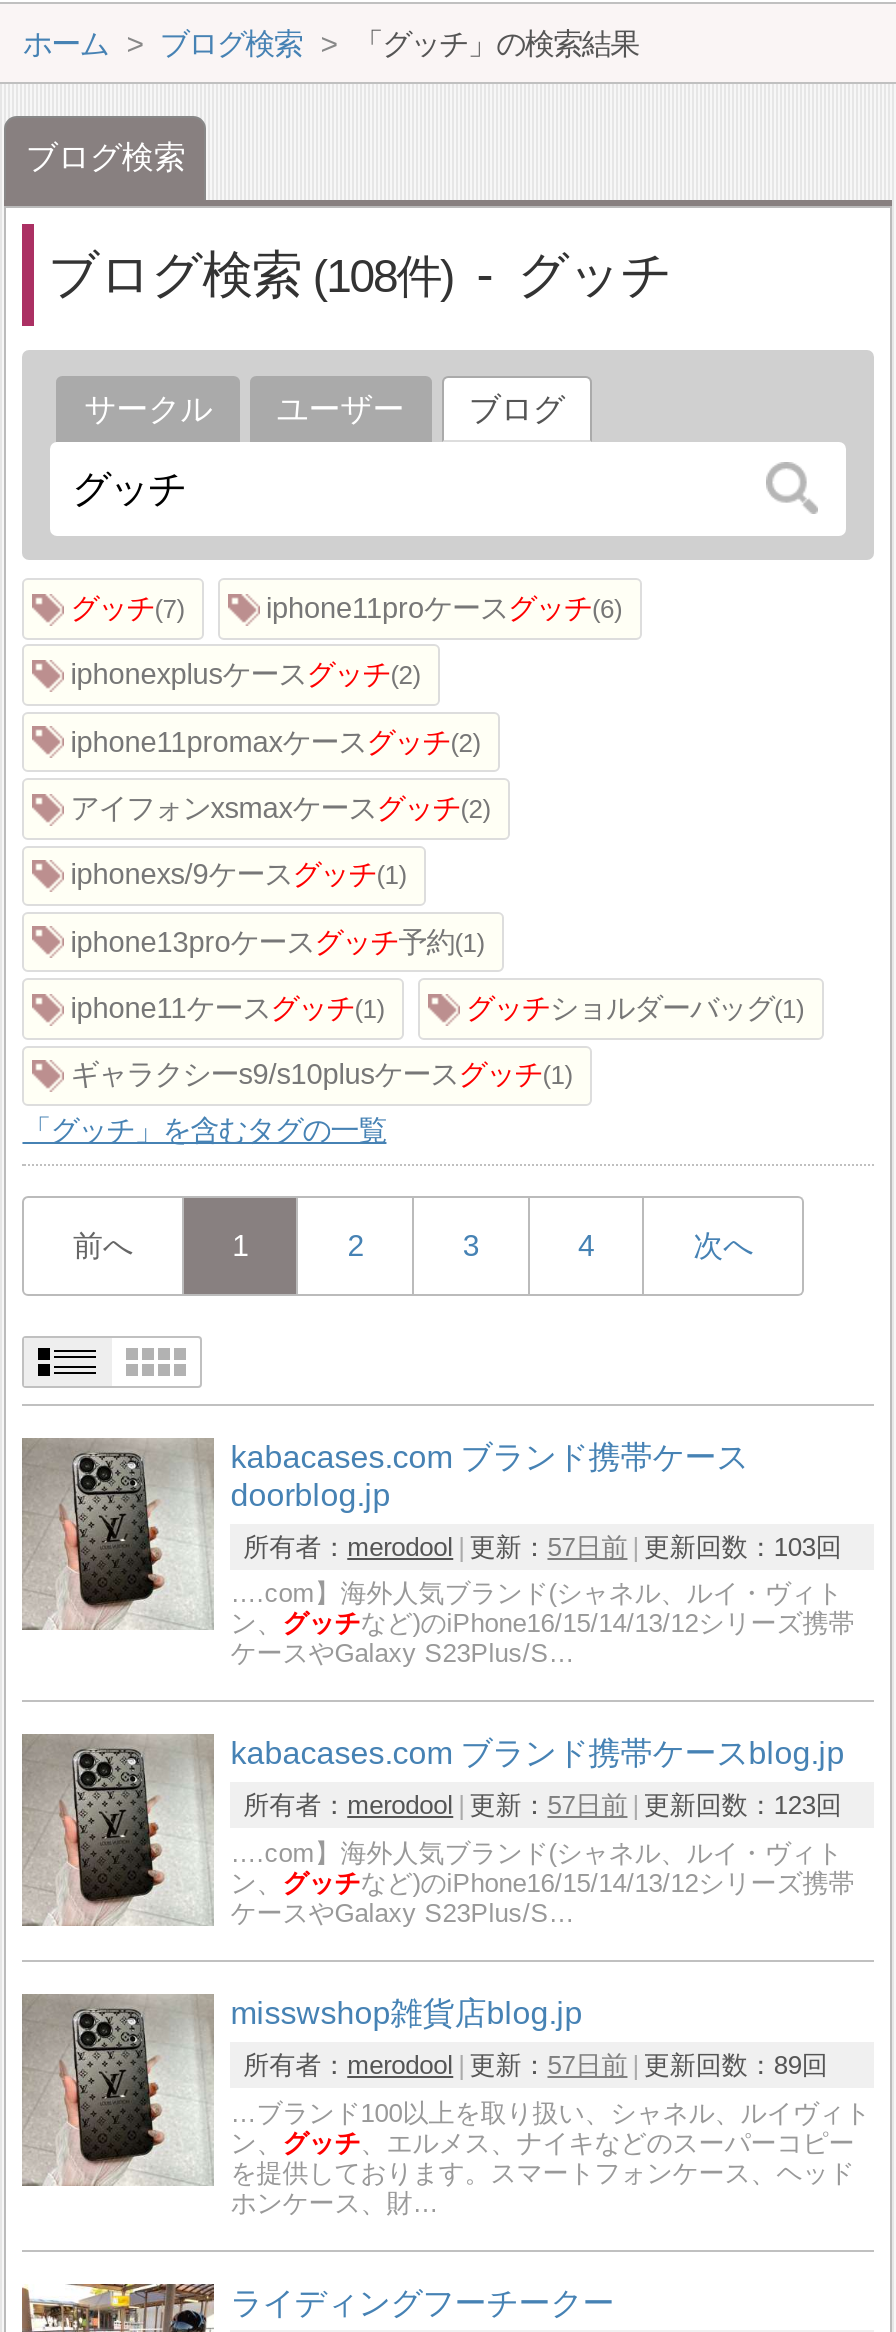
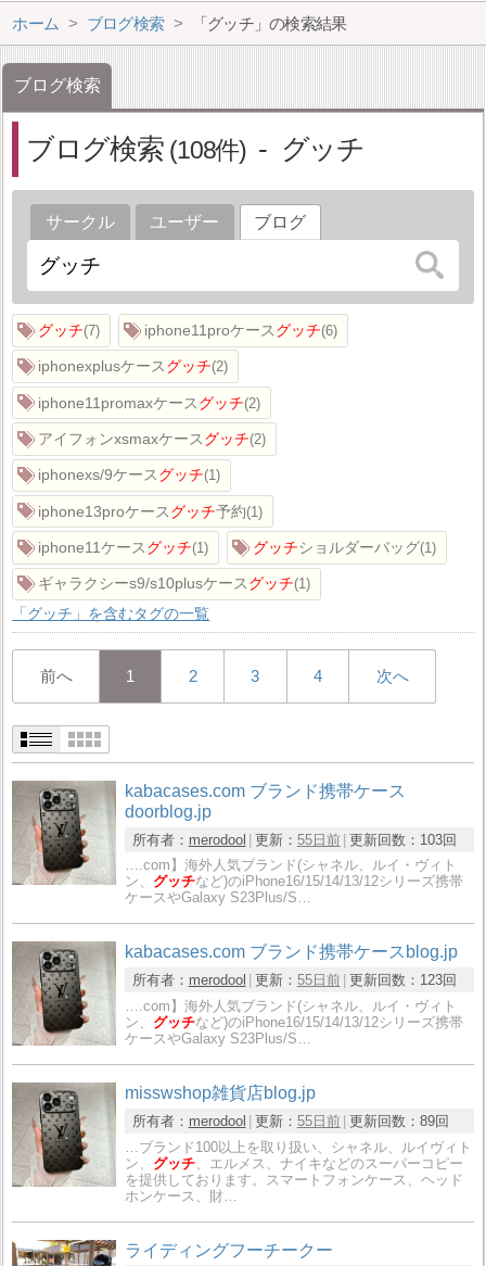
[243,1531,842,1561] 所有者：merodool 更新：57日前 更新回数：103回 -> [132,831,456,848] 所有者：merodool 更新：55日前 更新回数：103回
[243,1790,842,1820] 所有者：merodool 更新：57日前 更新回数：123回 -> [132,972,456,988] 所有者：merodool 更新：55日前 更新回数：123回
[243,2050,828,2080] 所有者：merodool 更新：57日前 更新回数：89回 -> [132,1113,449,1129] 所有者：merodool 更新：55日前 更新回数：89回

